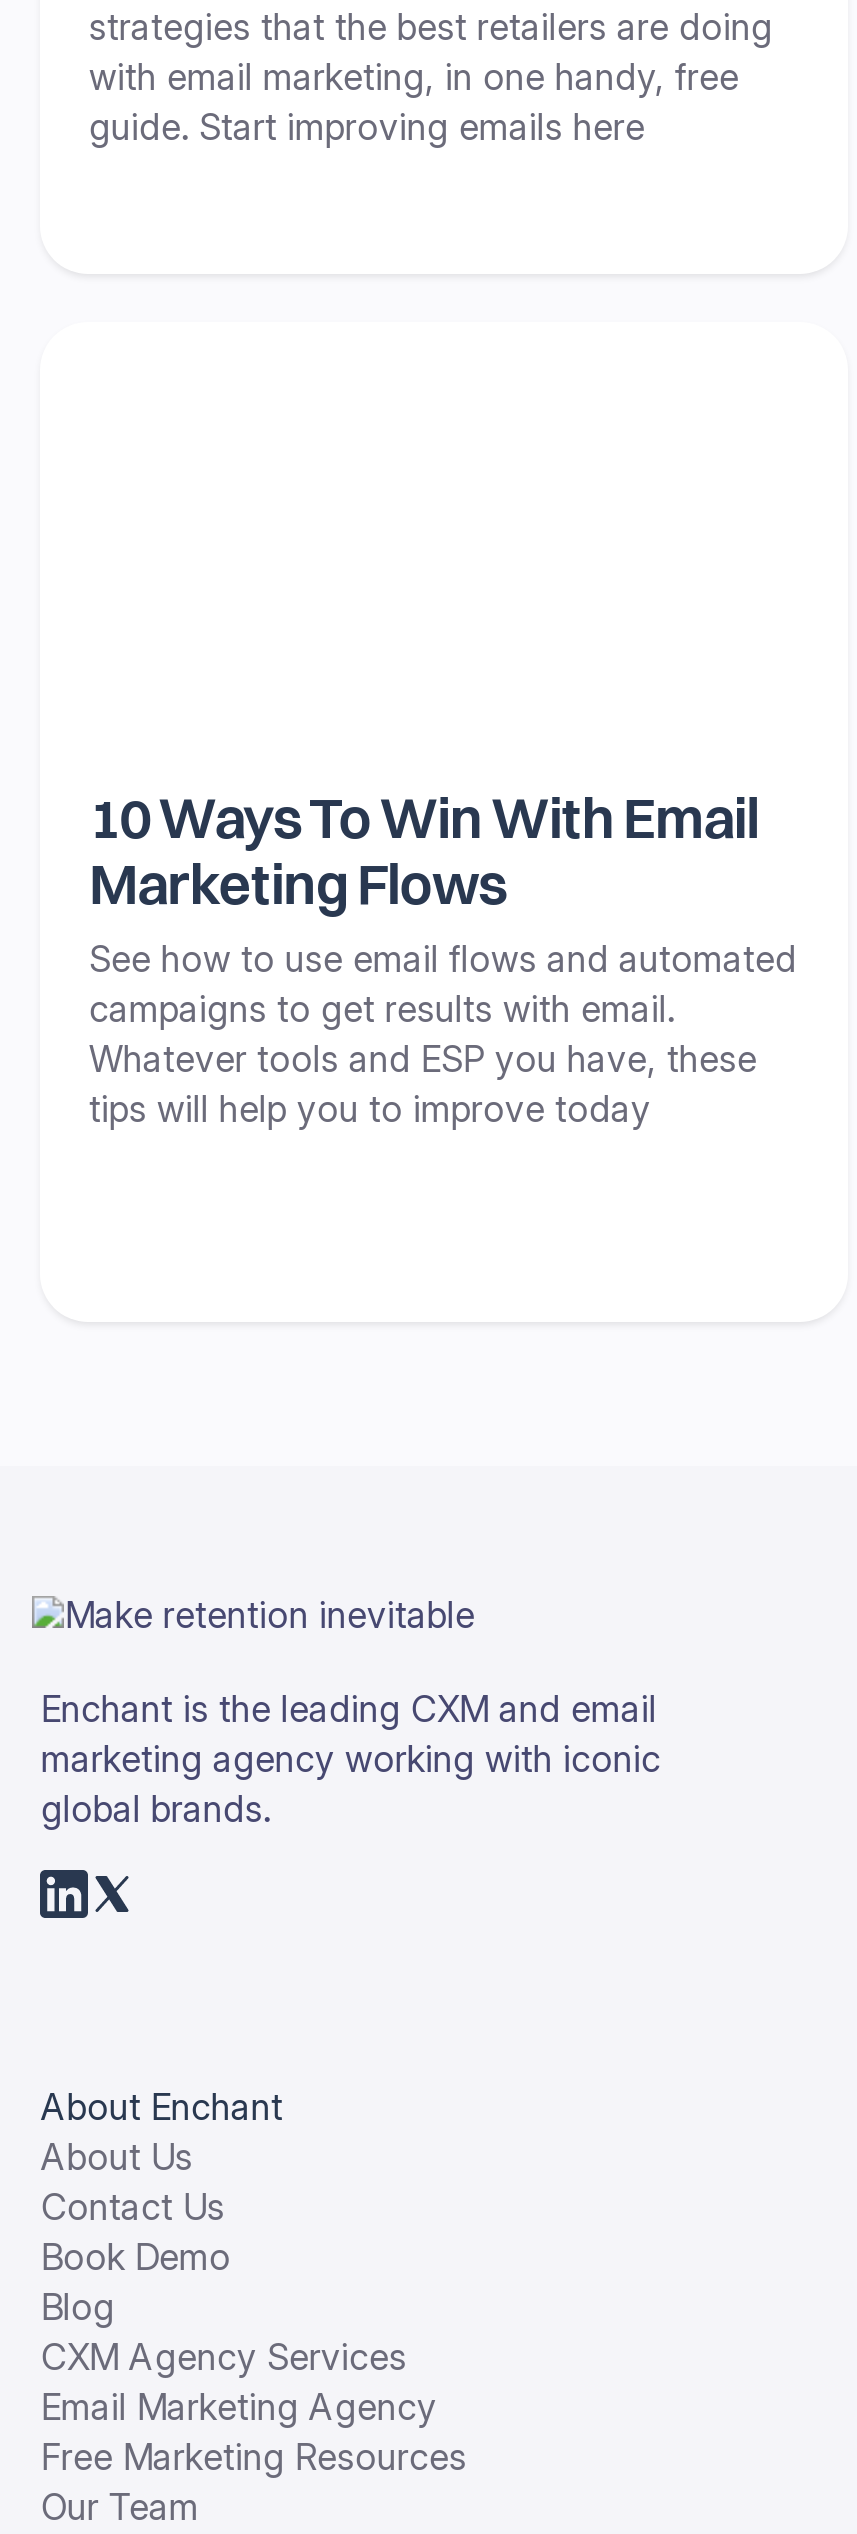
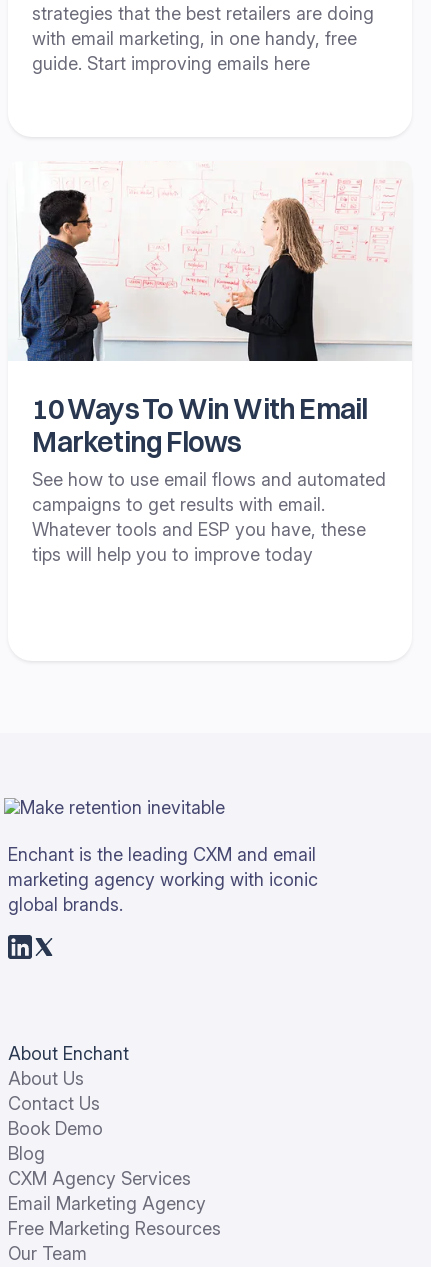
none -> [19,164,412,362] [image]

